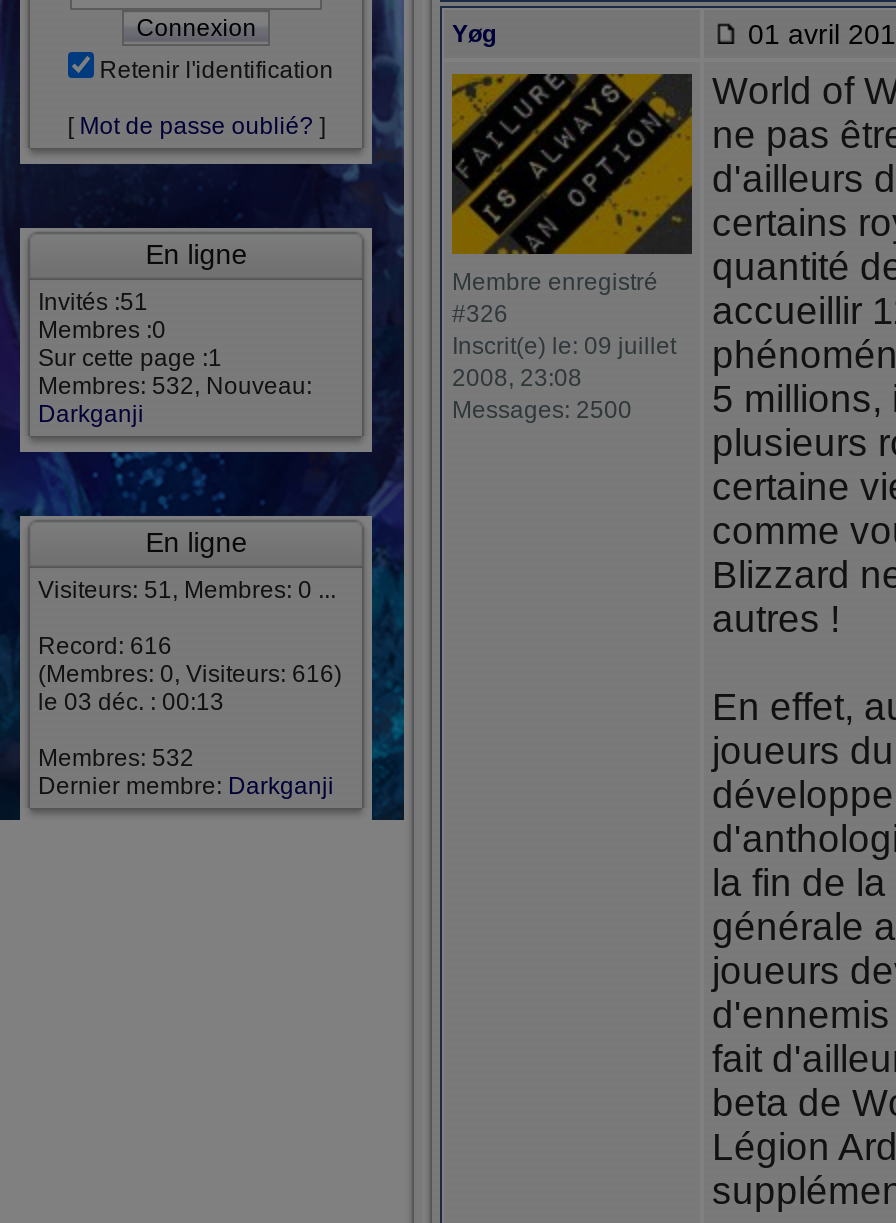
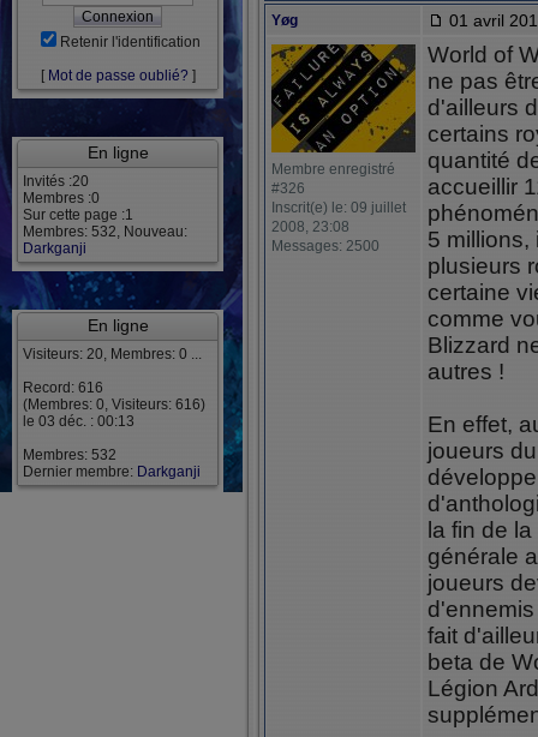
[38,288,148,316] Invités :51 -> [23,173,89,190] Invités :20
[38,576,336,604] Visiteurs: 51, Membres: 0 ... -> [23,346,202,362] Visiteurs: 20, Membres: 0 ...

